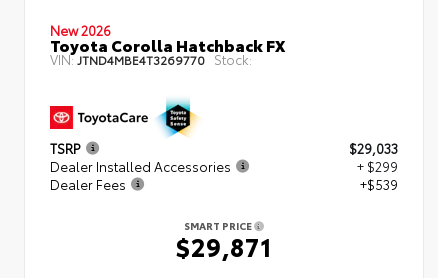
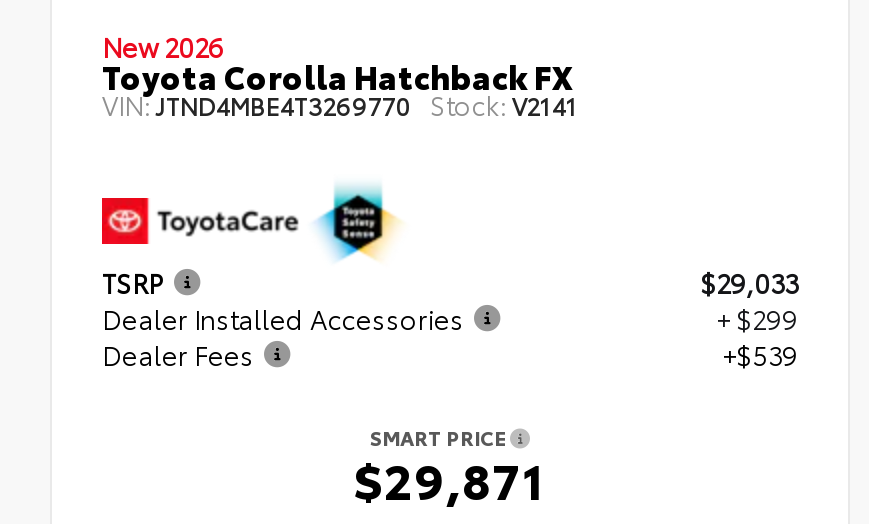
[50,49,252,67] VIN:JTND4MBE4T3269770 Stock: -> [102,84,578,120] VIN:JTND4MBE4T3269770 Stock:V2141

